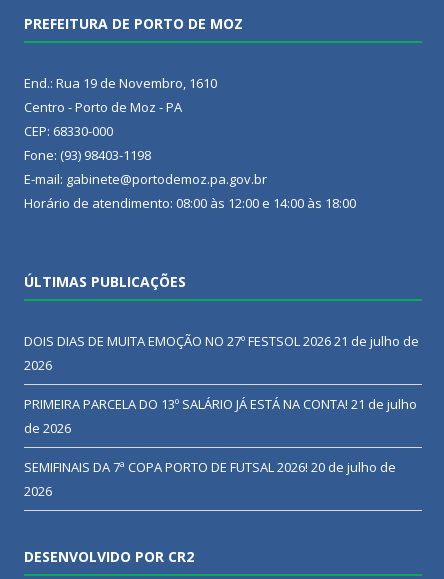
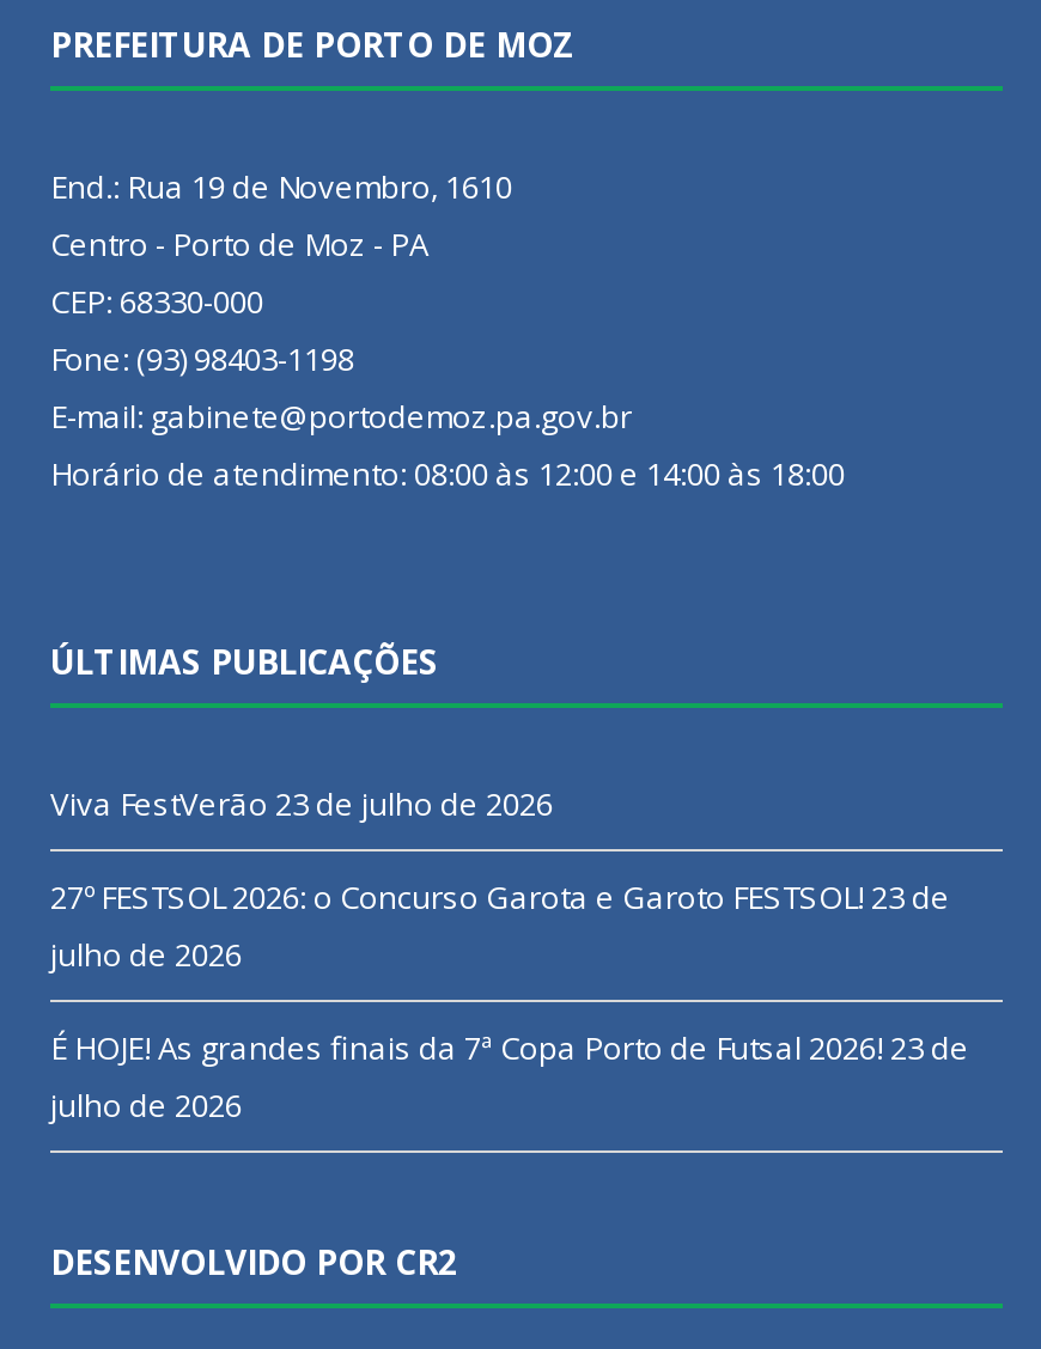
[24,332,419,374] DOIS DIAS DE MUITA EMOÇÃO NO 27º FESTSOL 2026 21 de julho de | 2026 -> [50,782,553,825] Viva FestVerão 23 de julho de 2026
[24,395,417,437] PRIMEIRA PARCELA DO 13º SALÁRIO JÁ ESTÁ NA CONTA! 21 de julho | de 2026 -> [50,876,950,976] 27º FESTSOL 2026: o Concurso Garota e Garoto FESTSOL! 23 de | julho de 2026
[24,458,396,500] SEMIFINAIS DA 7ª COPA PORTO DE FUTSAL 2026! 20 de julho de | 2026 -> [50,1026,969,1127] É HOJE! As grandes finais da 7ª Copa Porto de Futsal 2026! 23 de | julho de 2026

